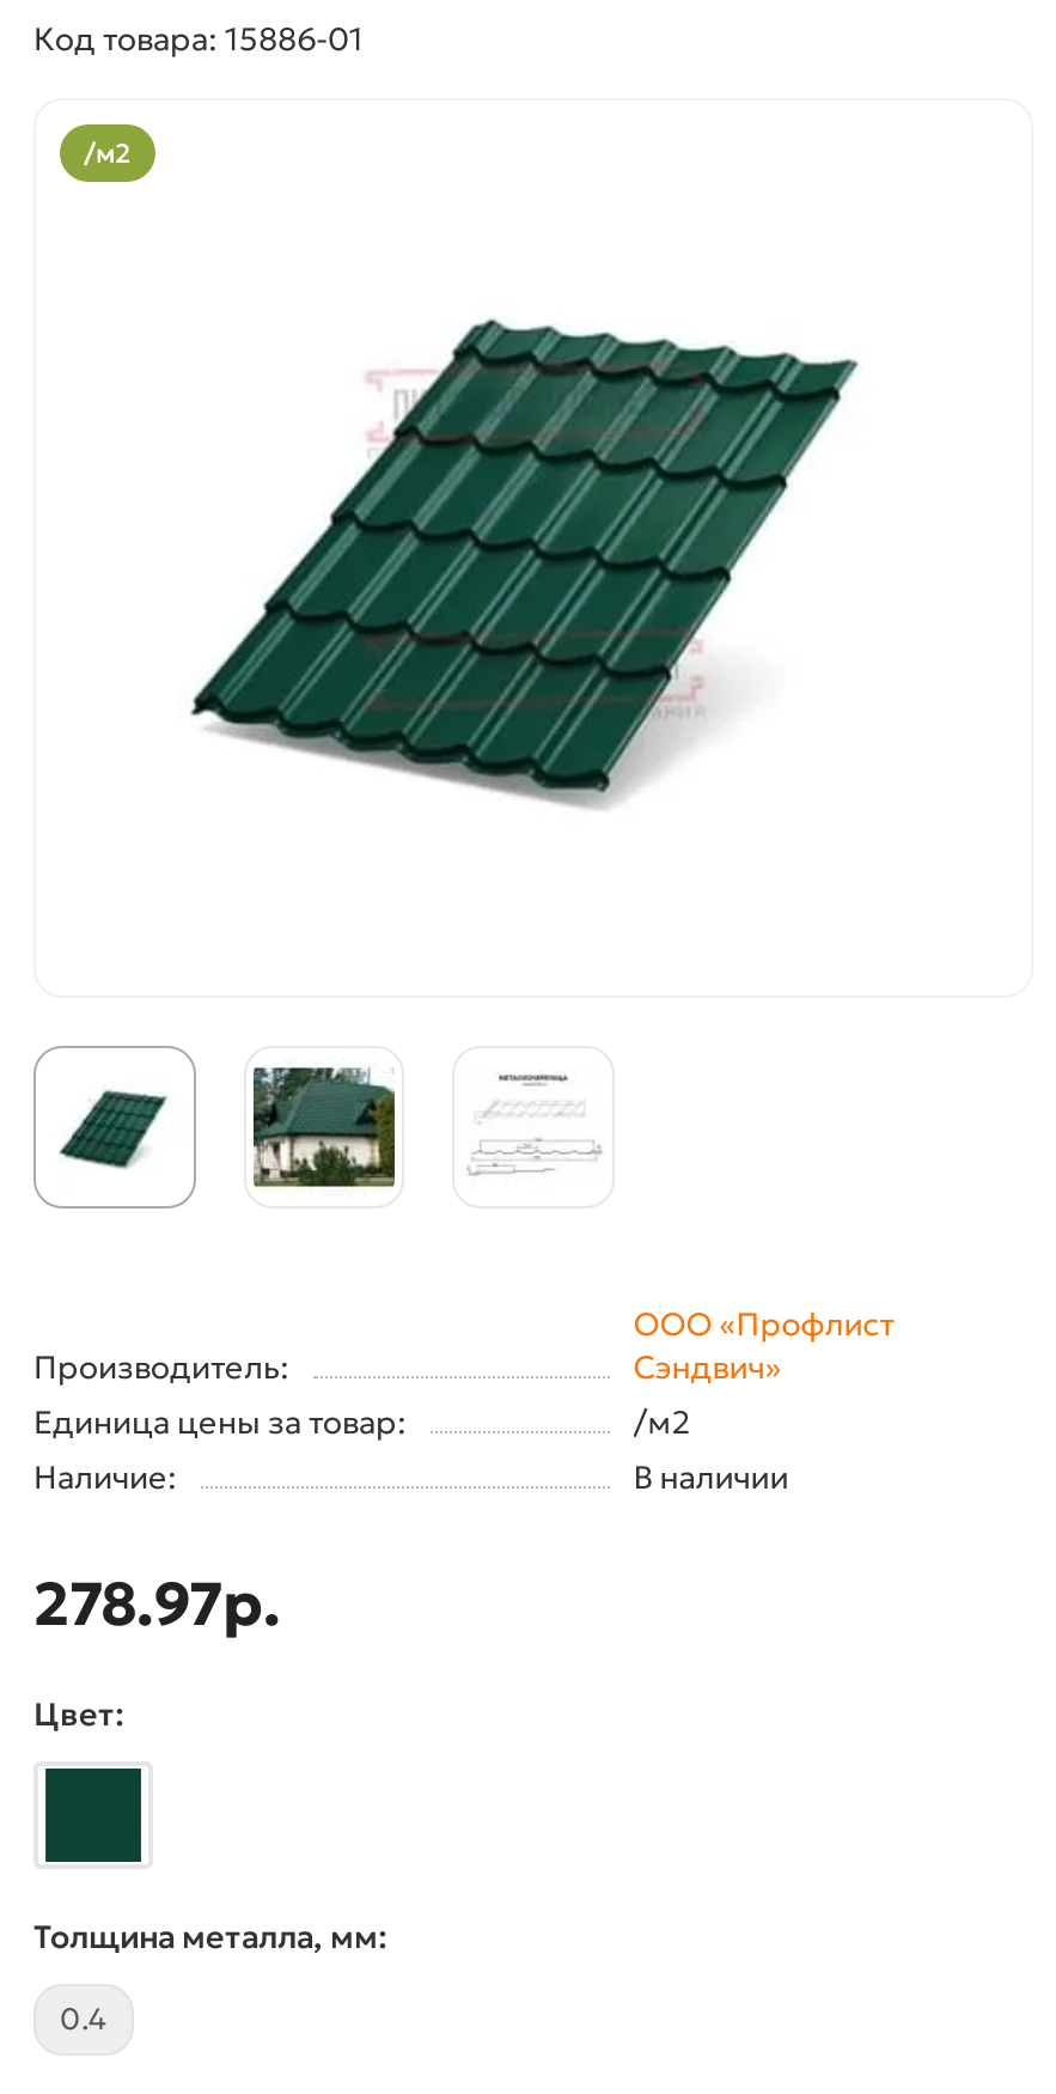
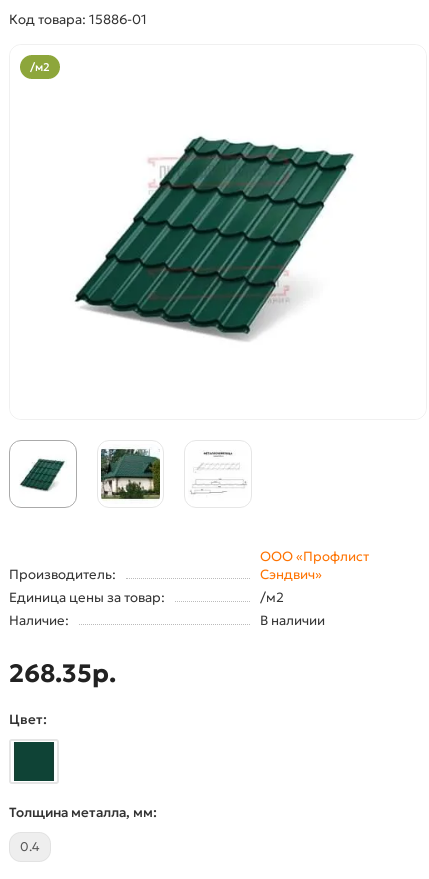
[33,1565,280,1642] 278.97р. -> [9,657,116,689] 268.35р.

